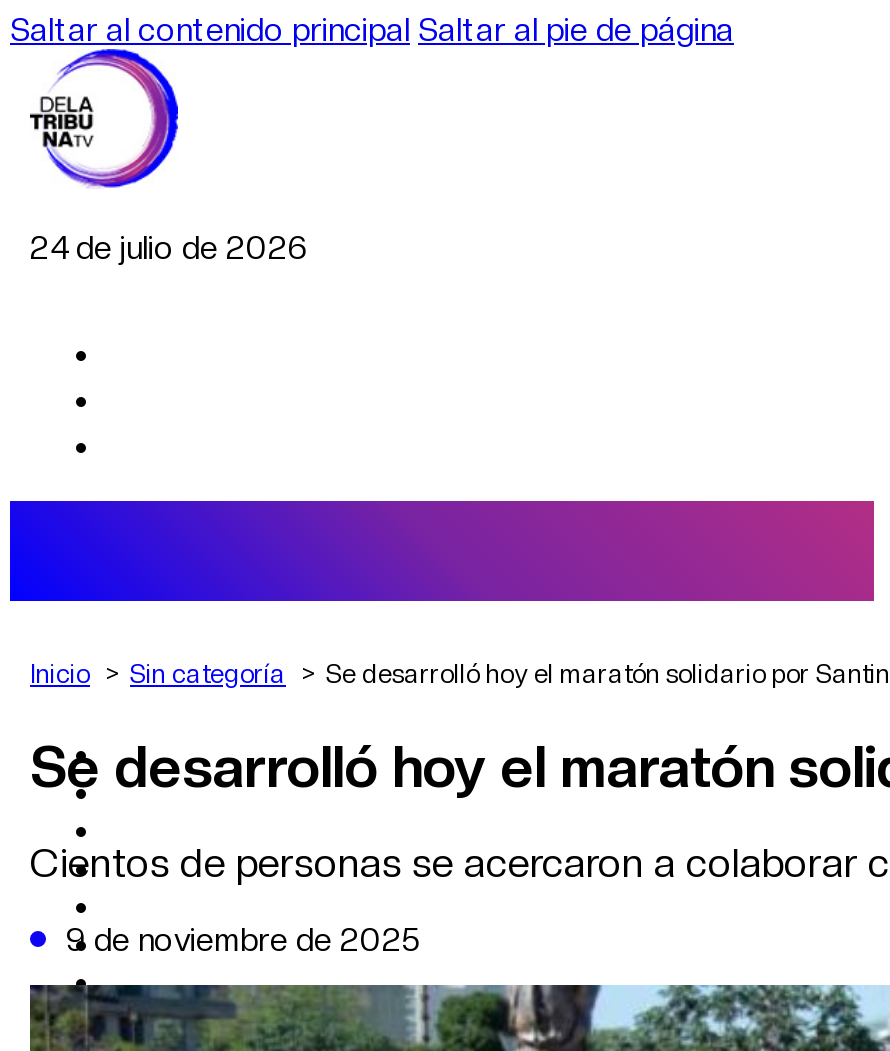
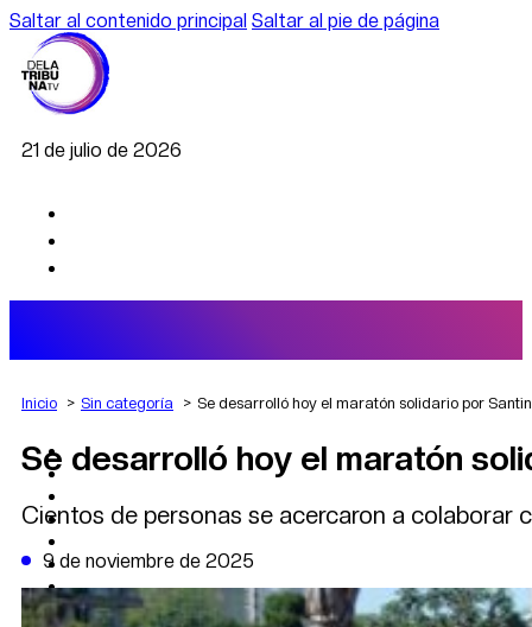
[30,229,308,267] 24 de julio de 2026 -> [21,139,182,161] 21 de julio de 2026

